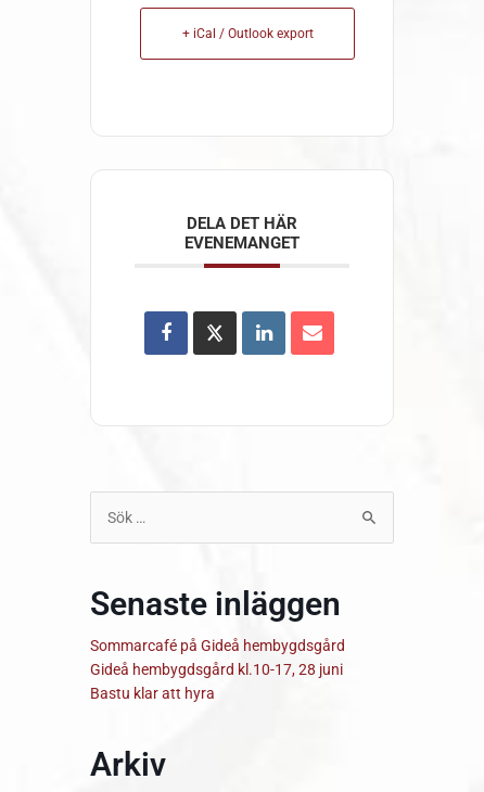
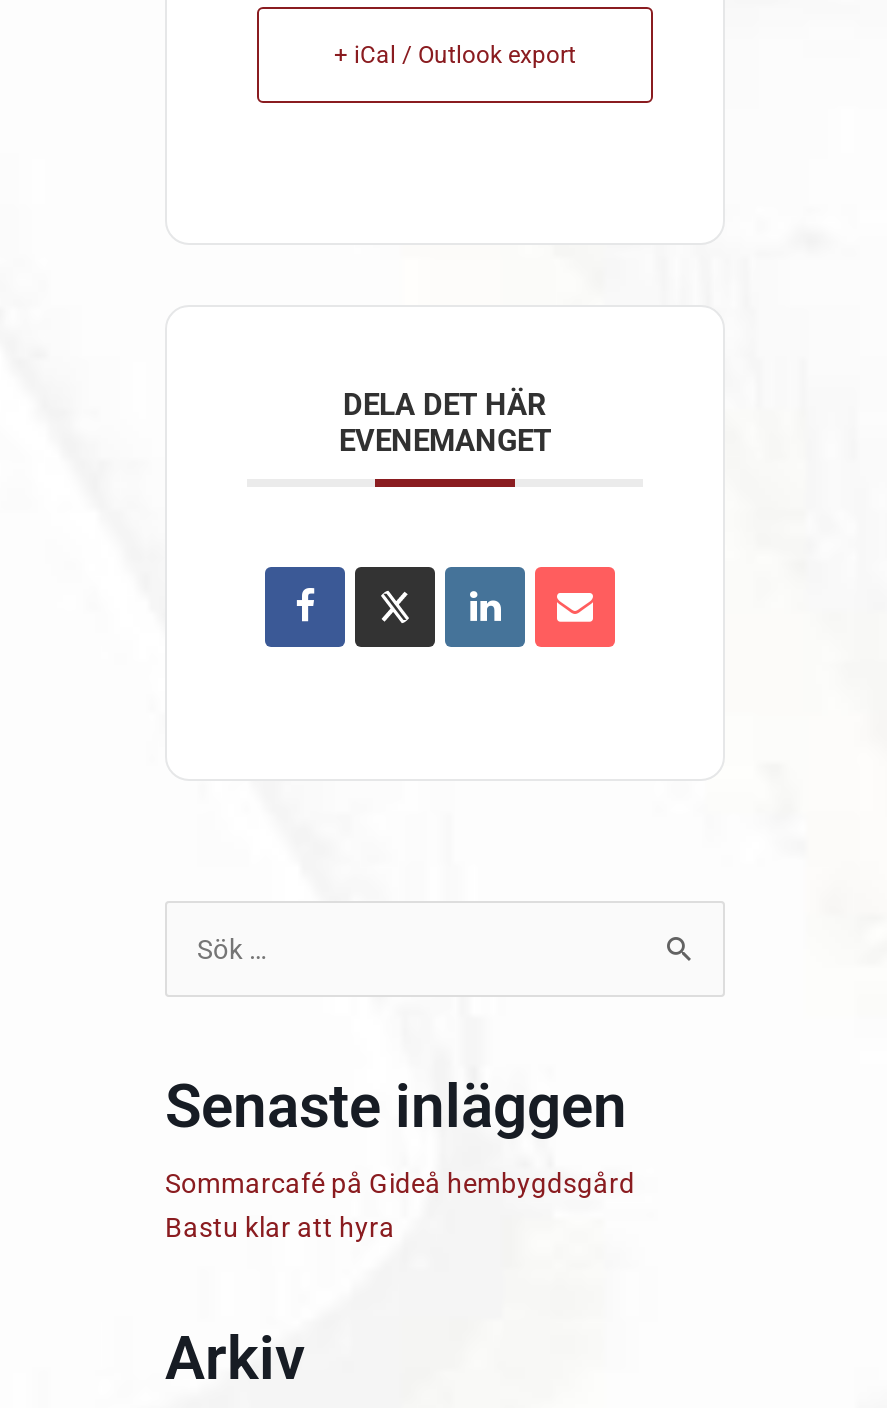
[90,660,343,678] Gideå hembygdsgård kl.10-17, 28 juni -> none

